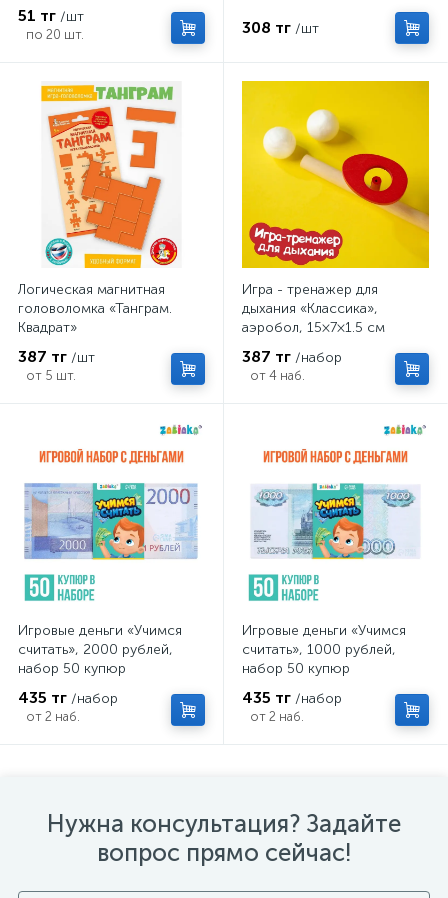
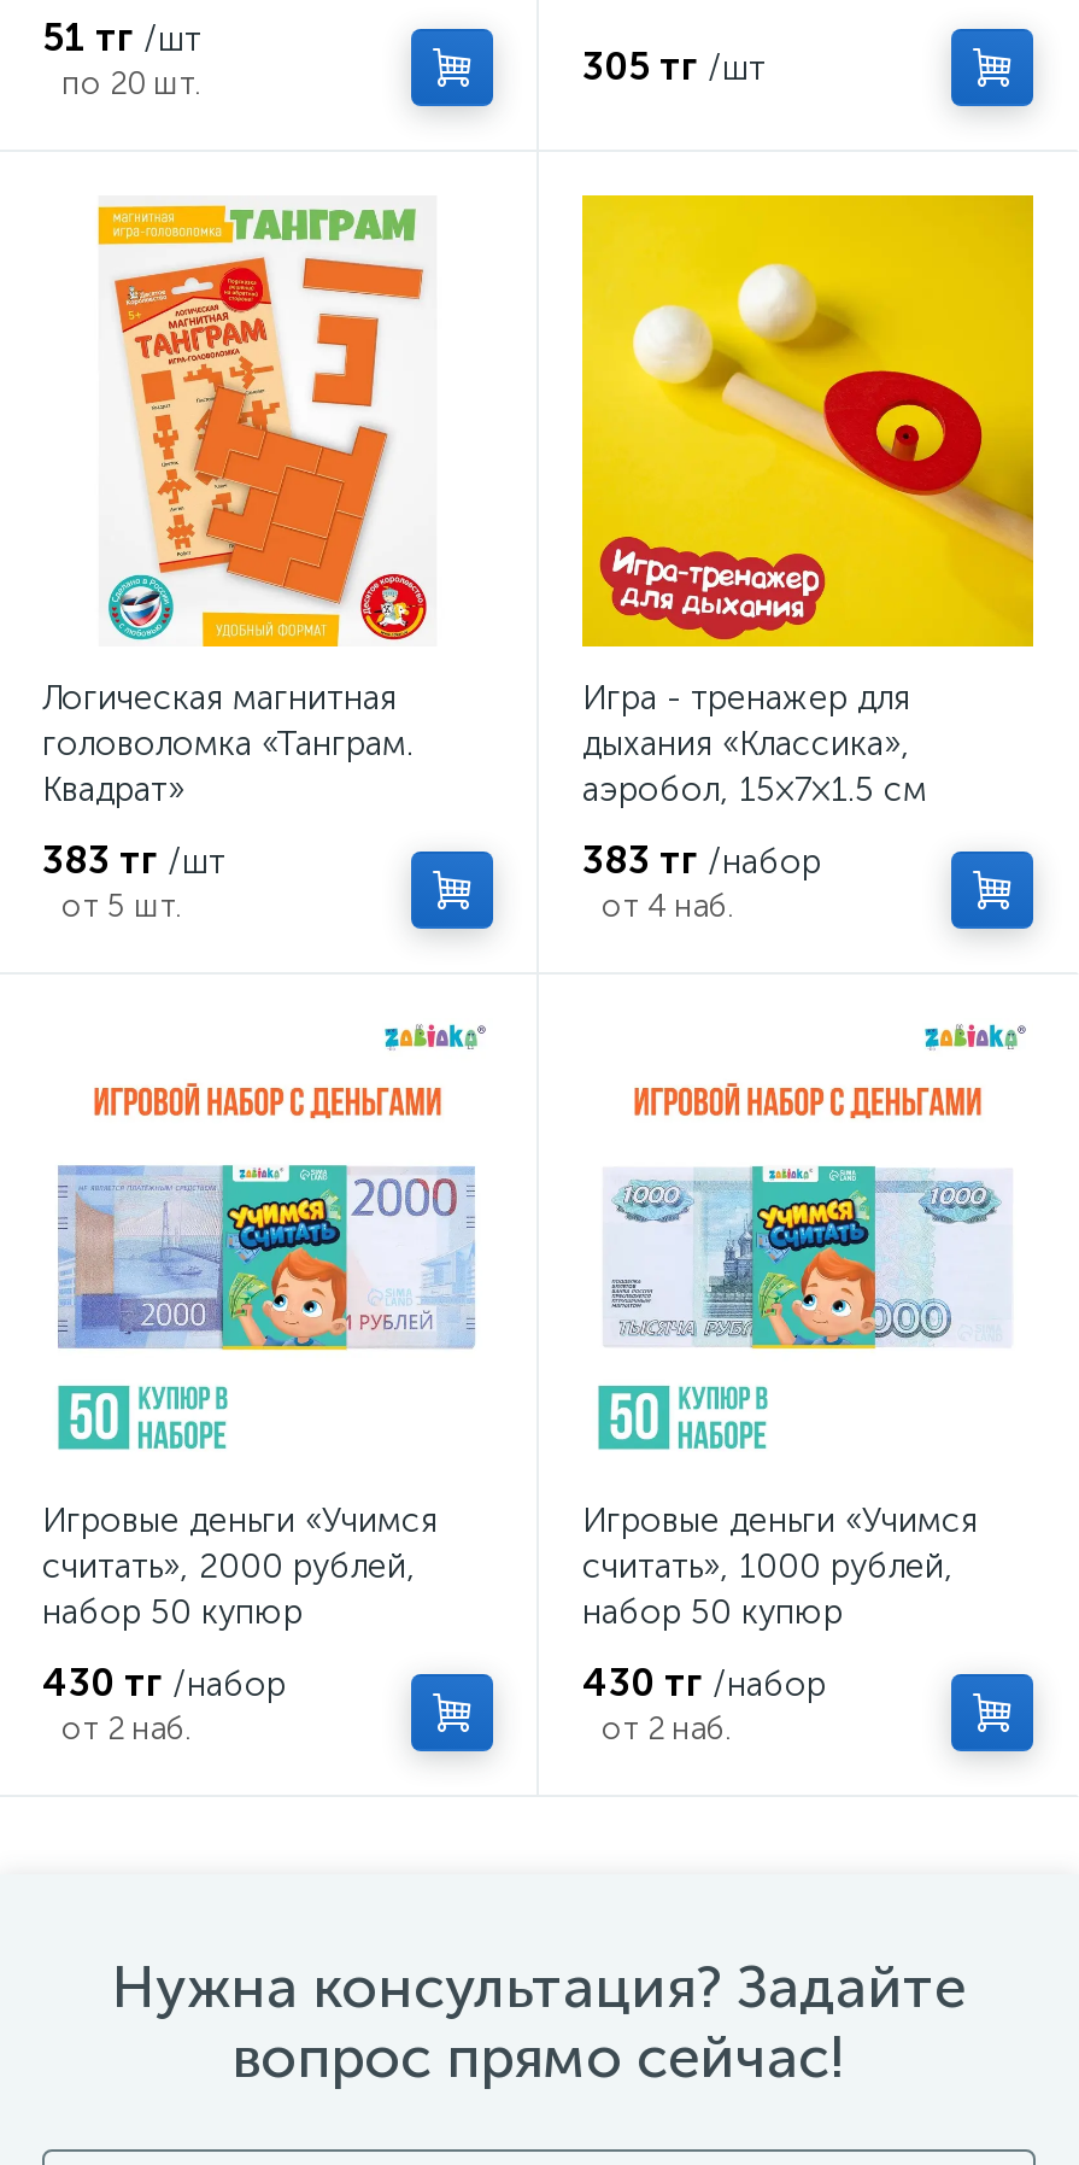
[242,18,319,37] 308 тг /шт -> [582,43,766,89] 305 тг /шт
[18,347,95,366] 387 тг /шт -> [42,837,225,883] 383 тг /шт
[242,347,342,366] 387 тг /набор -> [582,837,821,883] 383 тг /набор
[18,688,118,707] 435 тг /набор -> [42,1660,286,1705] 430 тг /набор
[242,688,342,707] 435 тг /набор -> [582,1660,826,1705] 430 тг /набор

